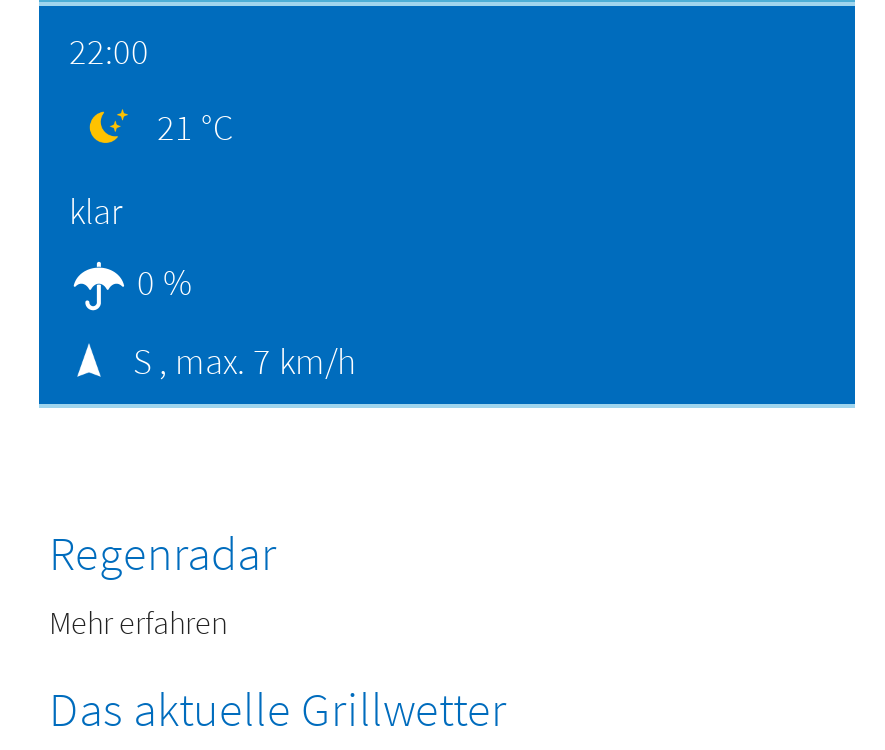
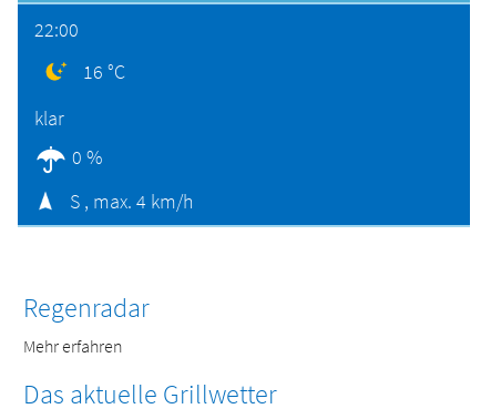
[157,103,233,149] 21 °C -> [83,58,125,84] 16 °C
[133,337,357,383] S , max. 7 km/h -> [70,188,194,214] S , max. 4 km/h

